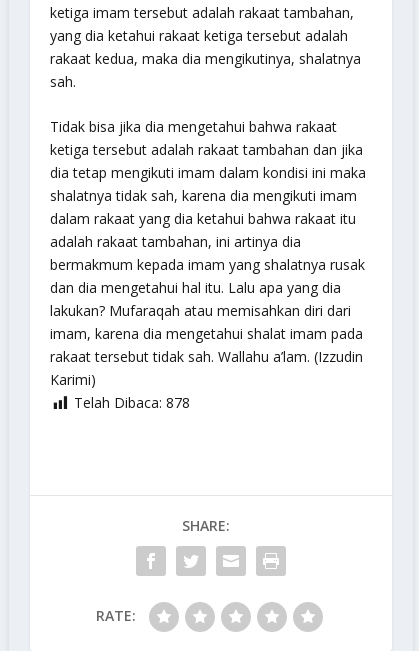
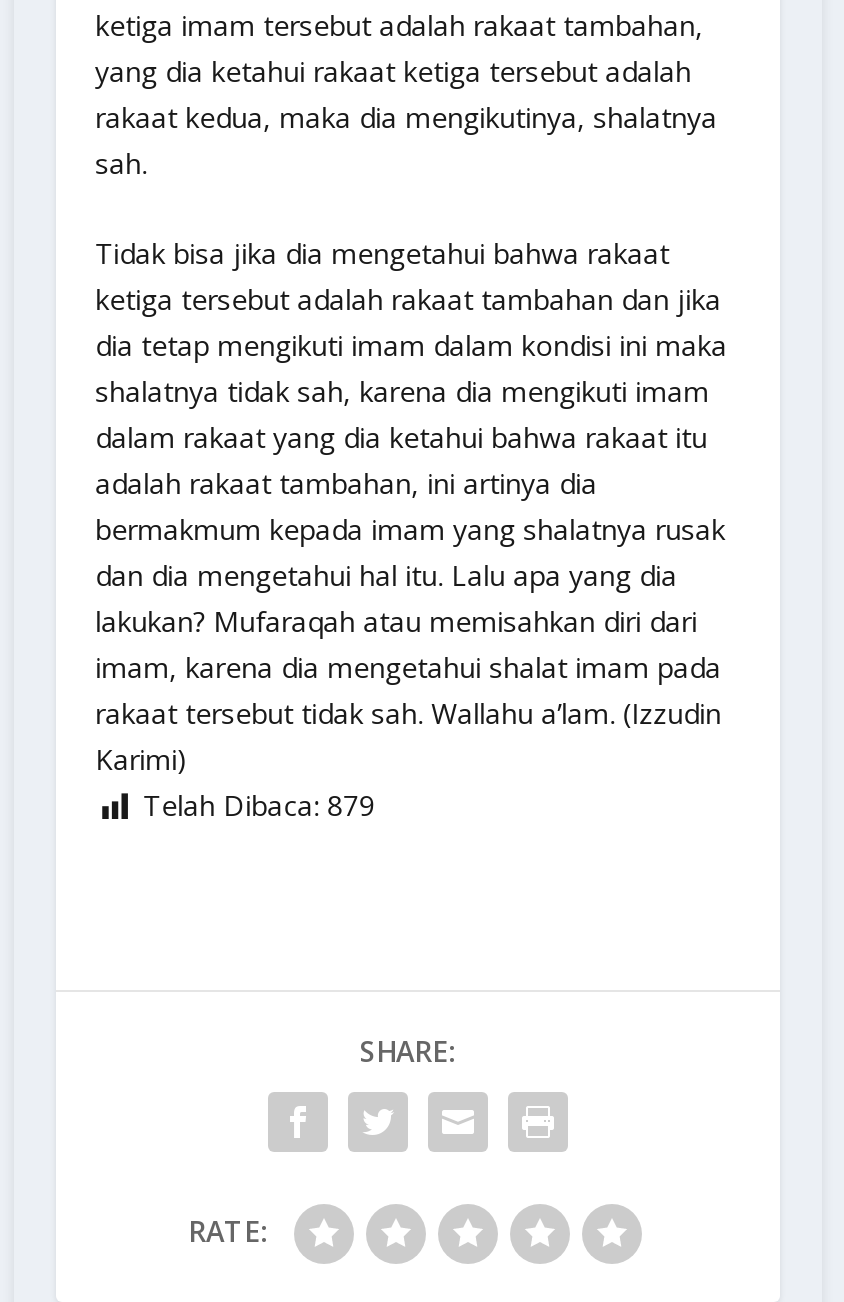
[74,393,190,412] Telah Dibaca: 878 -> [143,787,375,825] Telah Dibaca: 879

